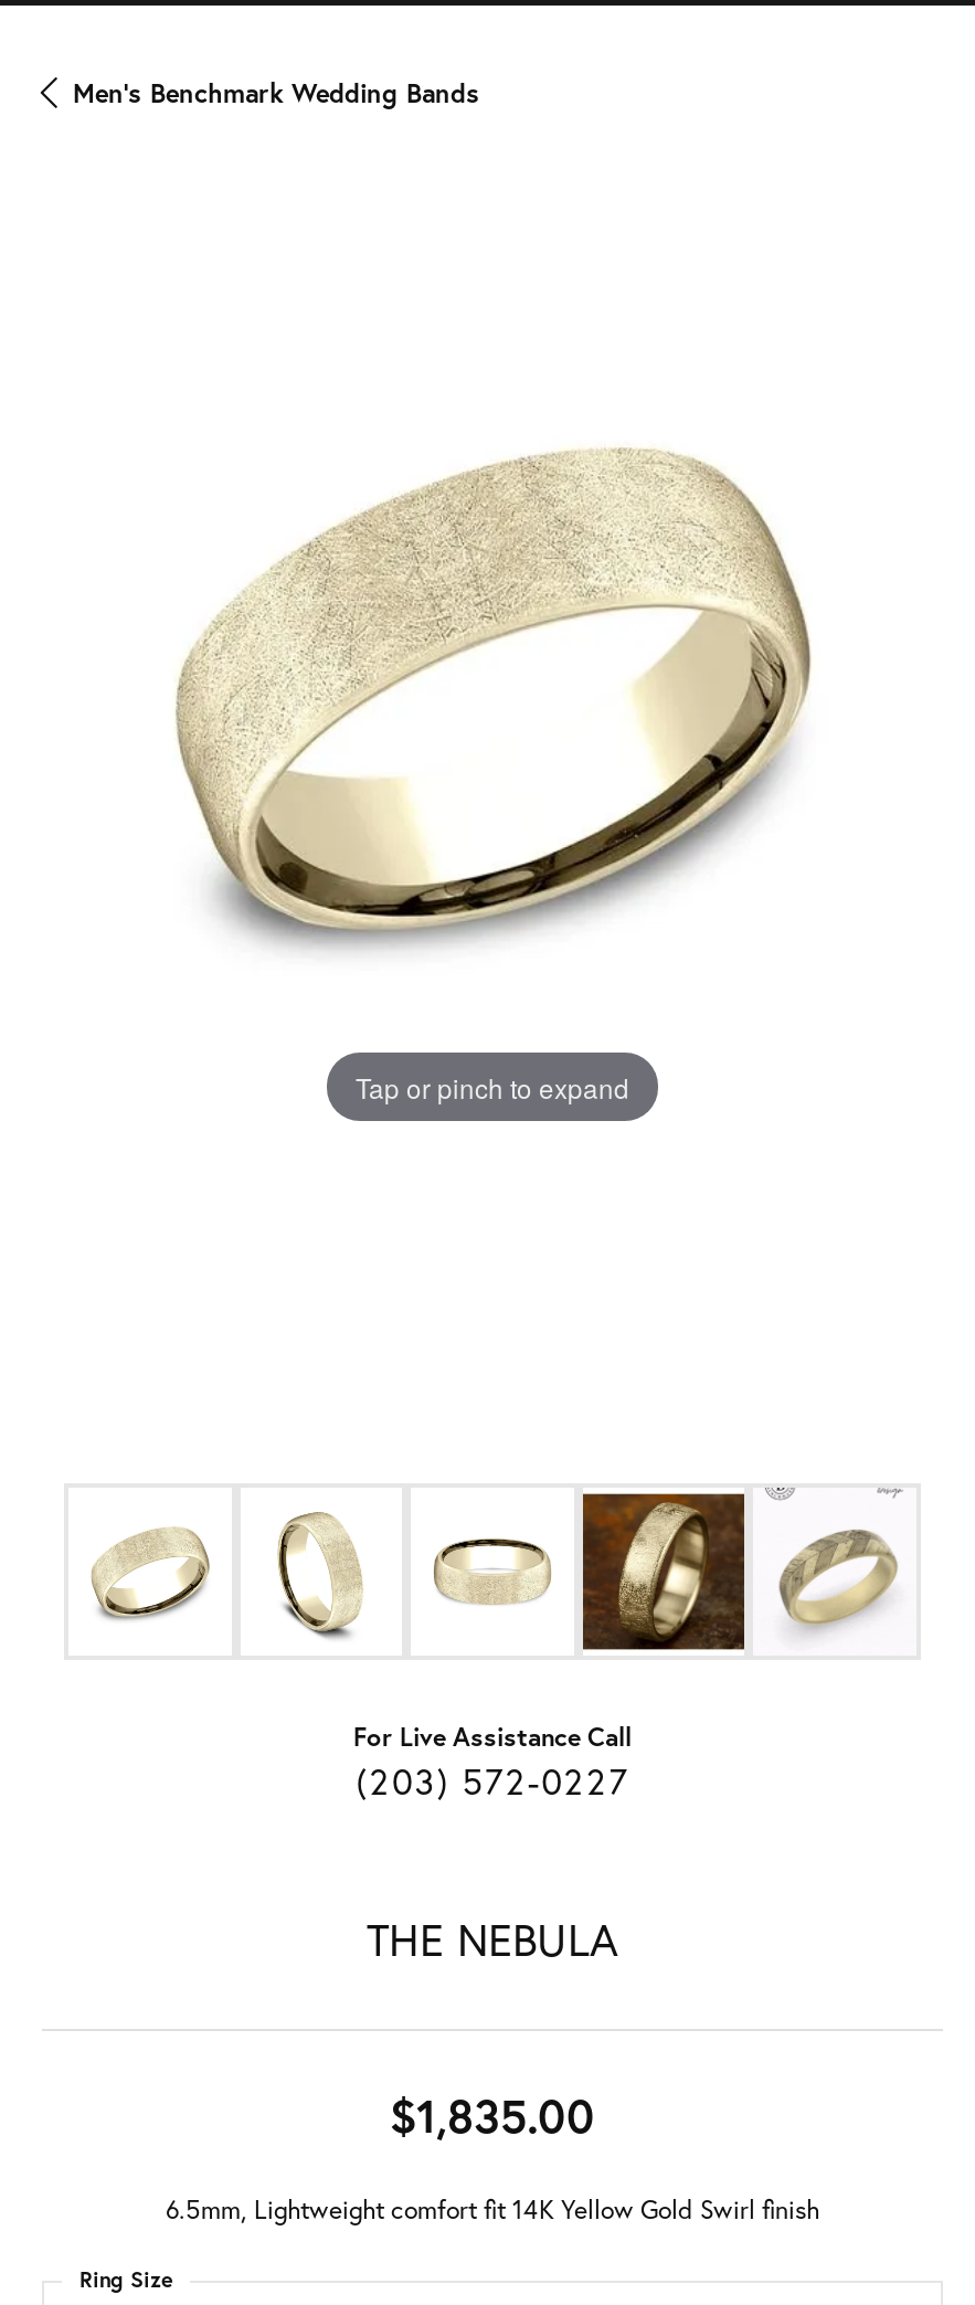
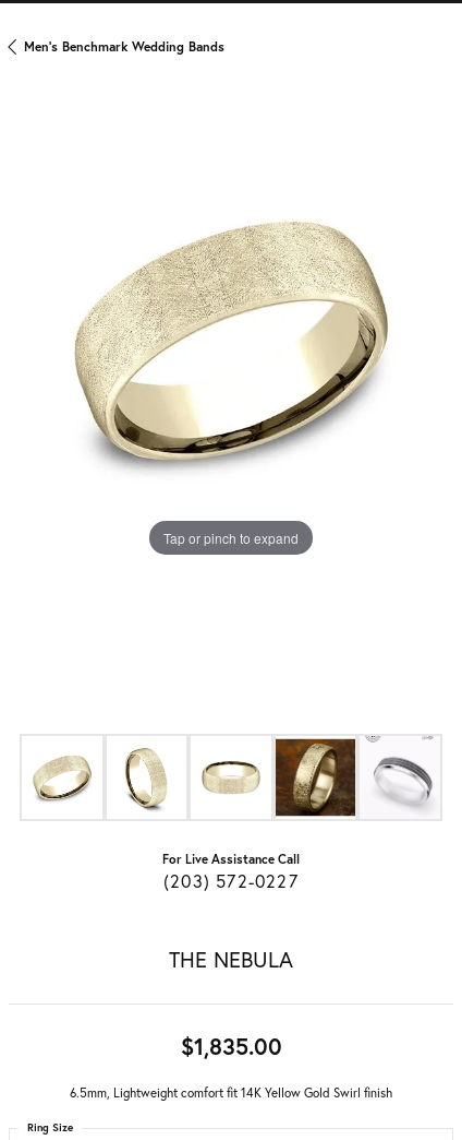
[777,1527,899,1633] [image] -> [373,757,433,809] [image]

